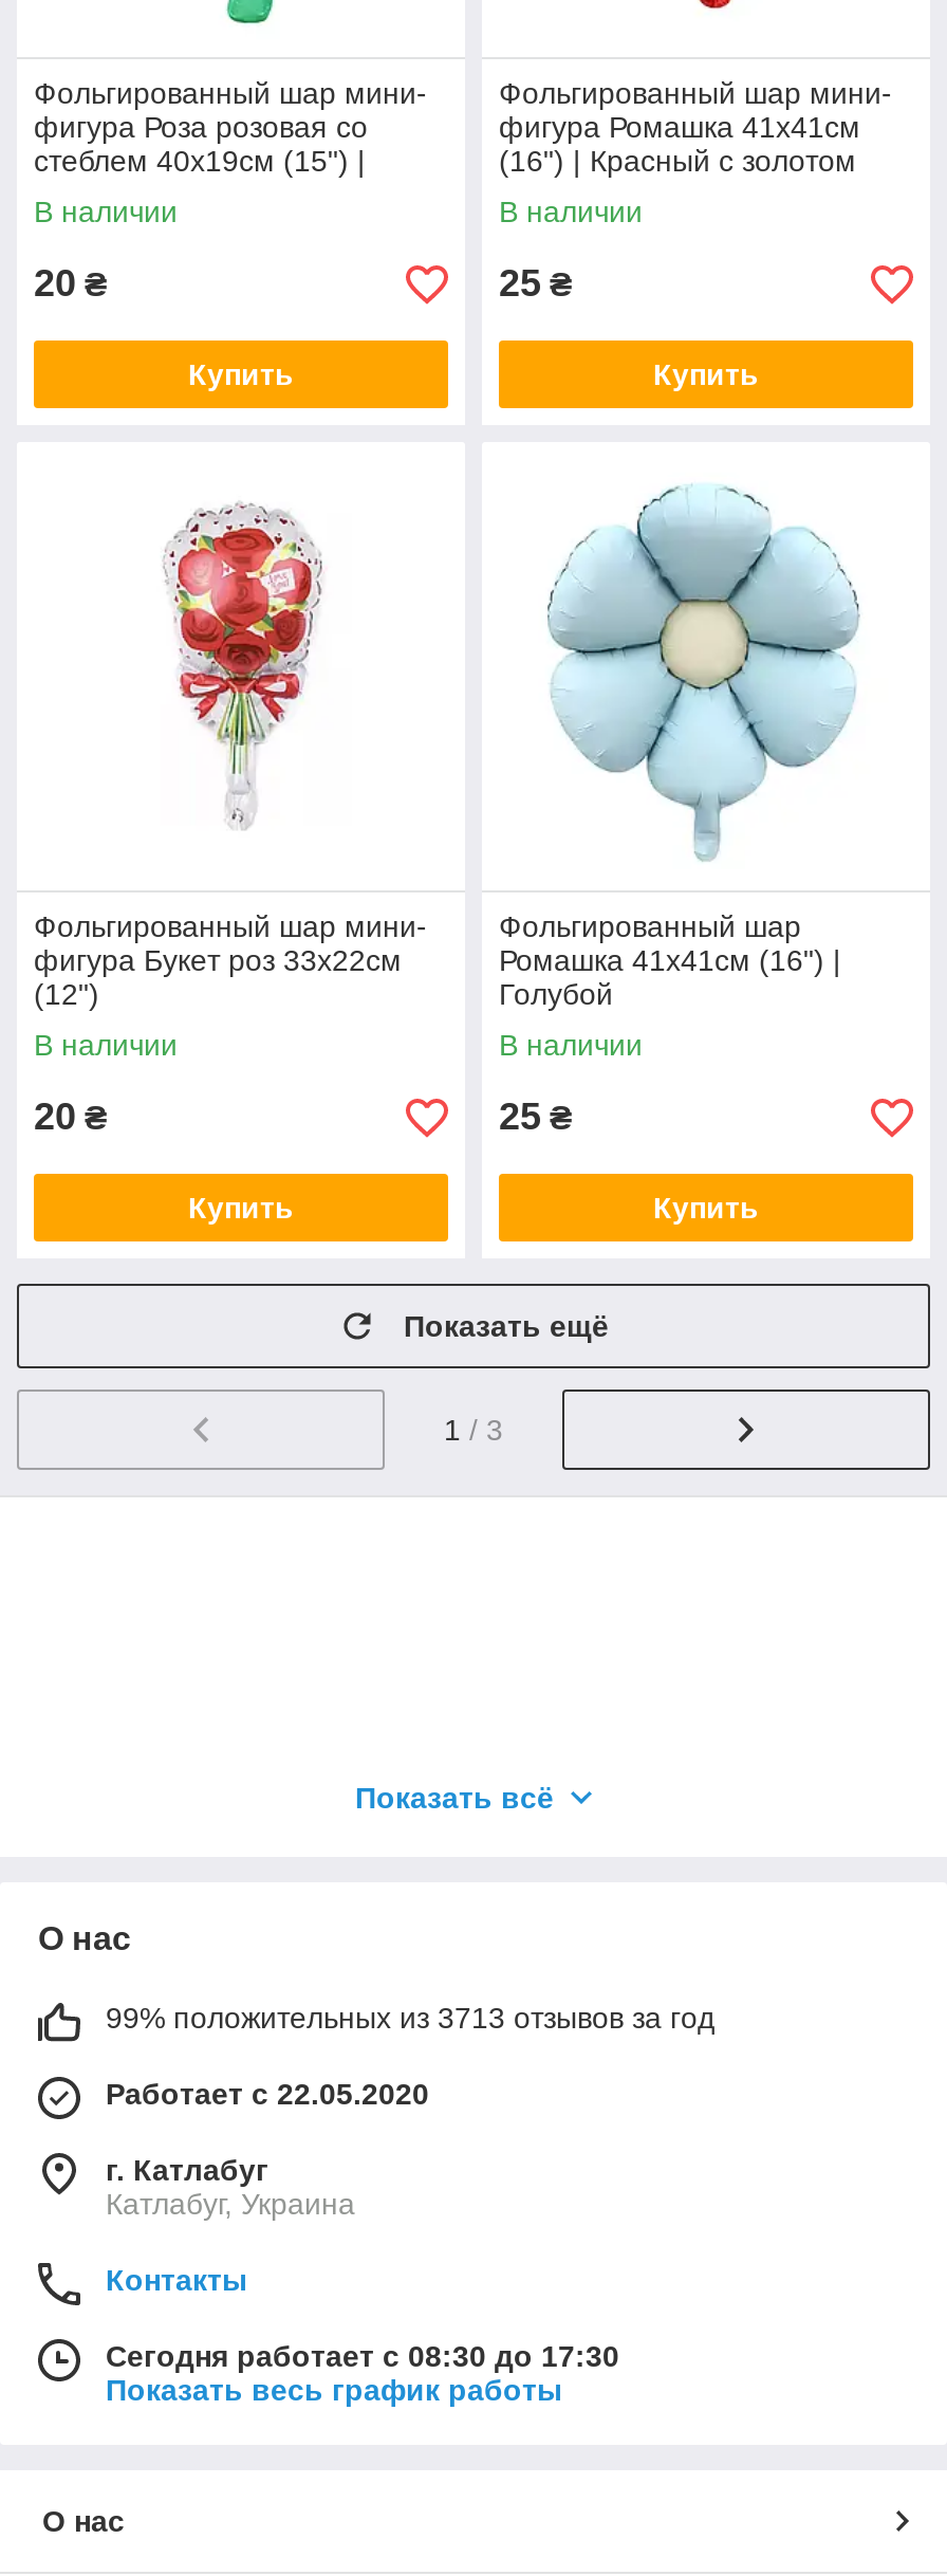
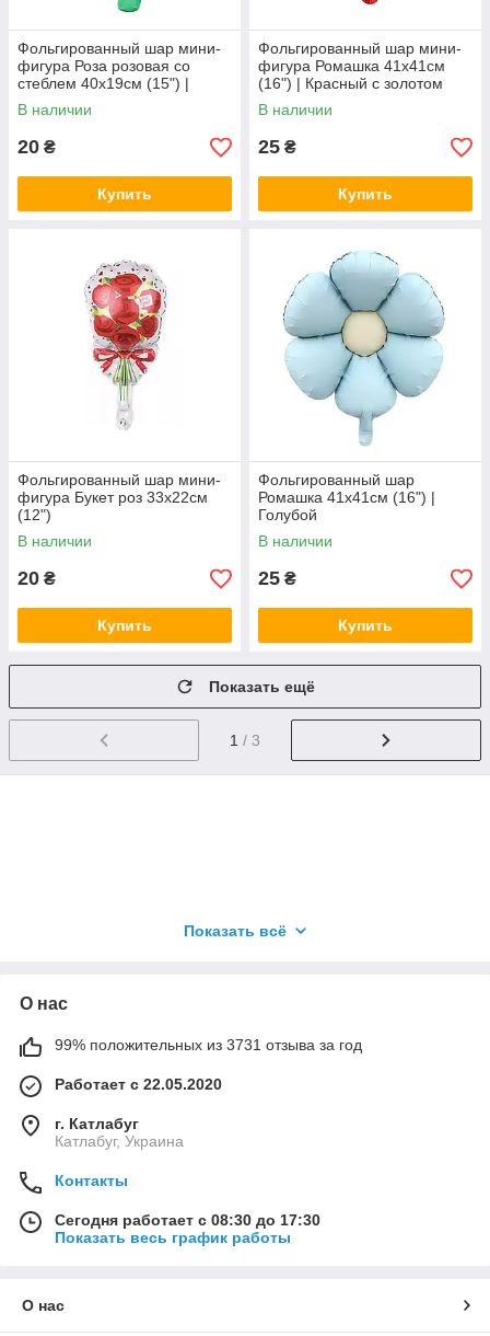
[106,2001,714,2035] 99% положительных из 3713 отзывов за год -> [55,1036,362,1053] 99% положительных из 3731 отзыва за год

